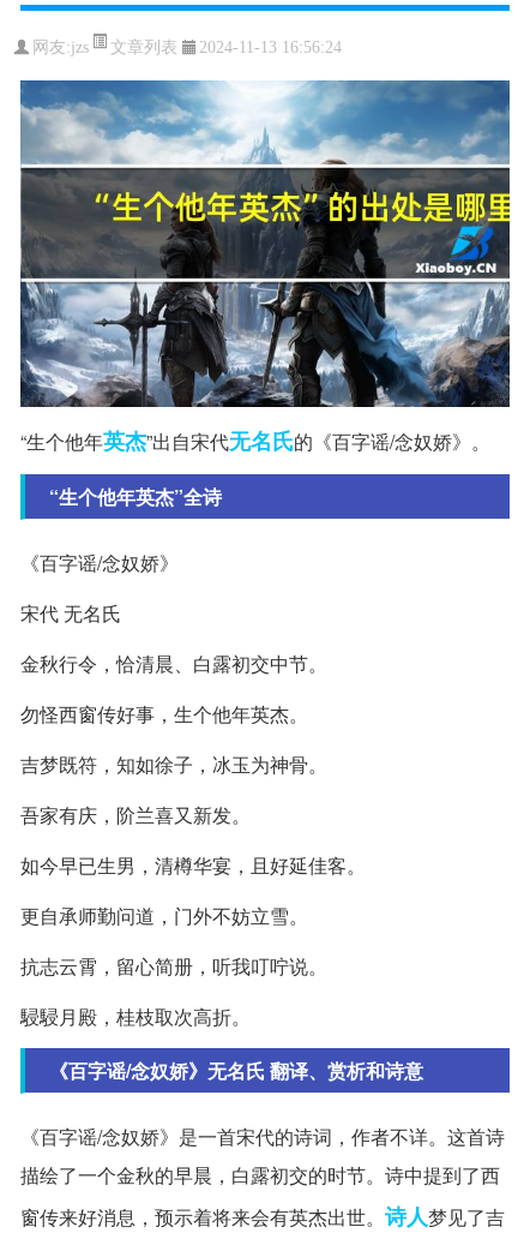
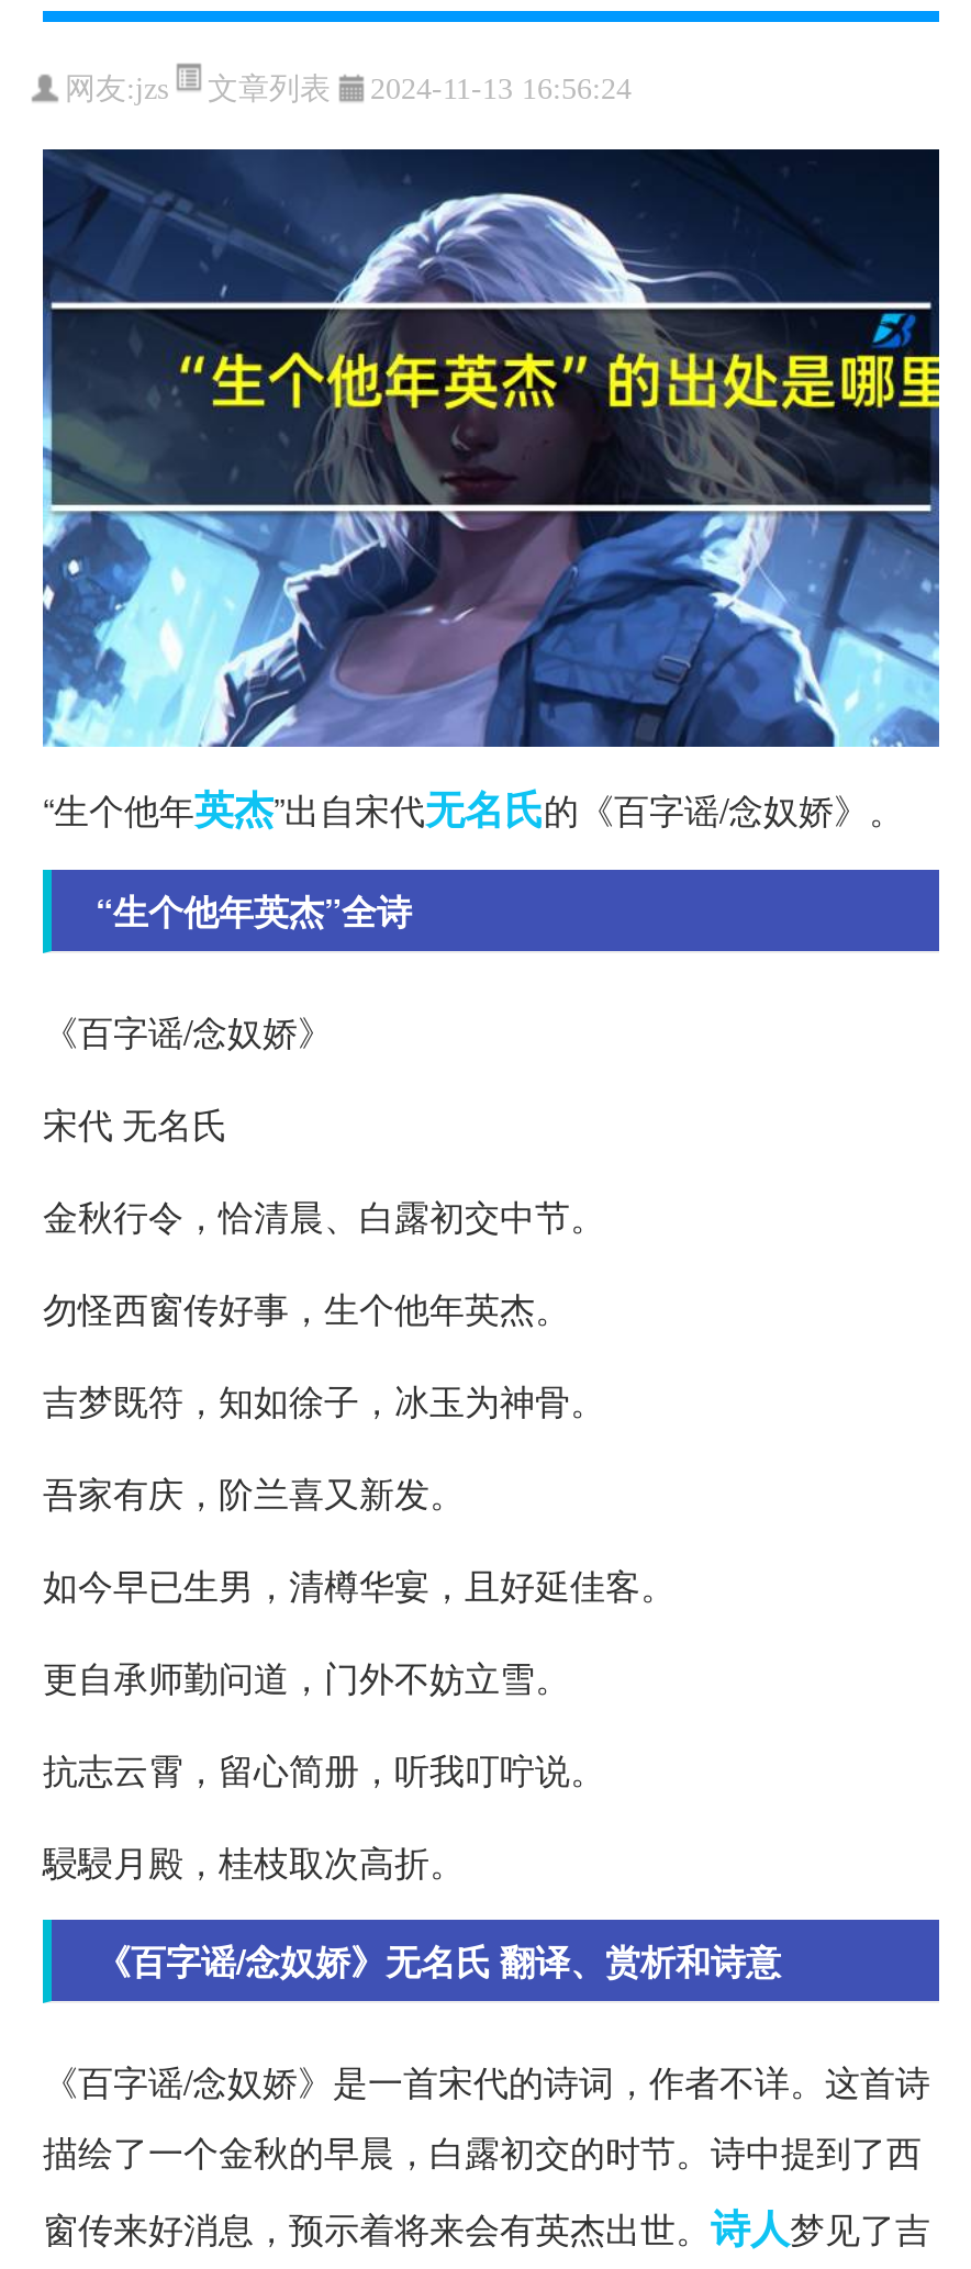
[19,79,511,408] [image] -> [41,147,941,749] [image]

